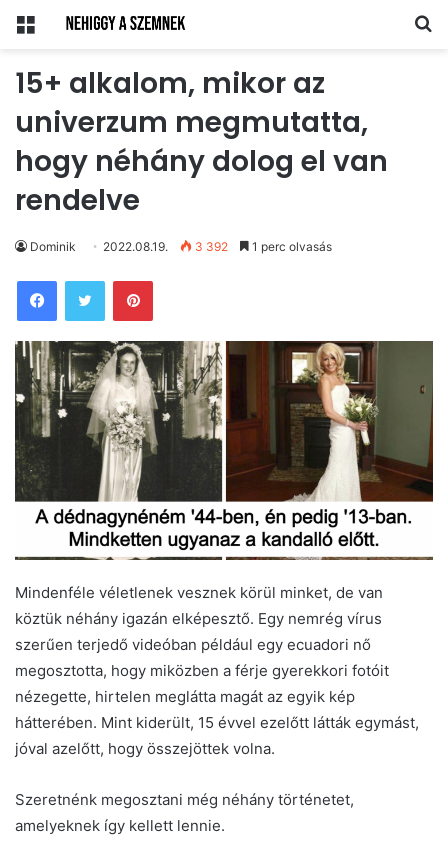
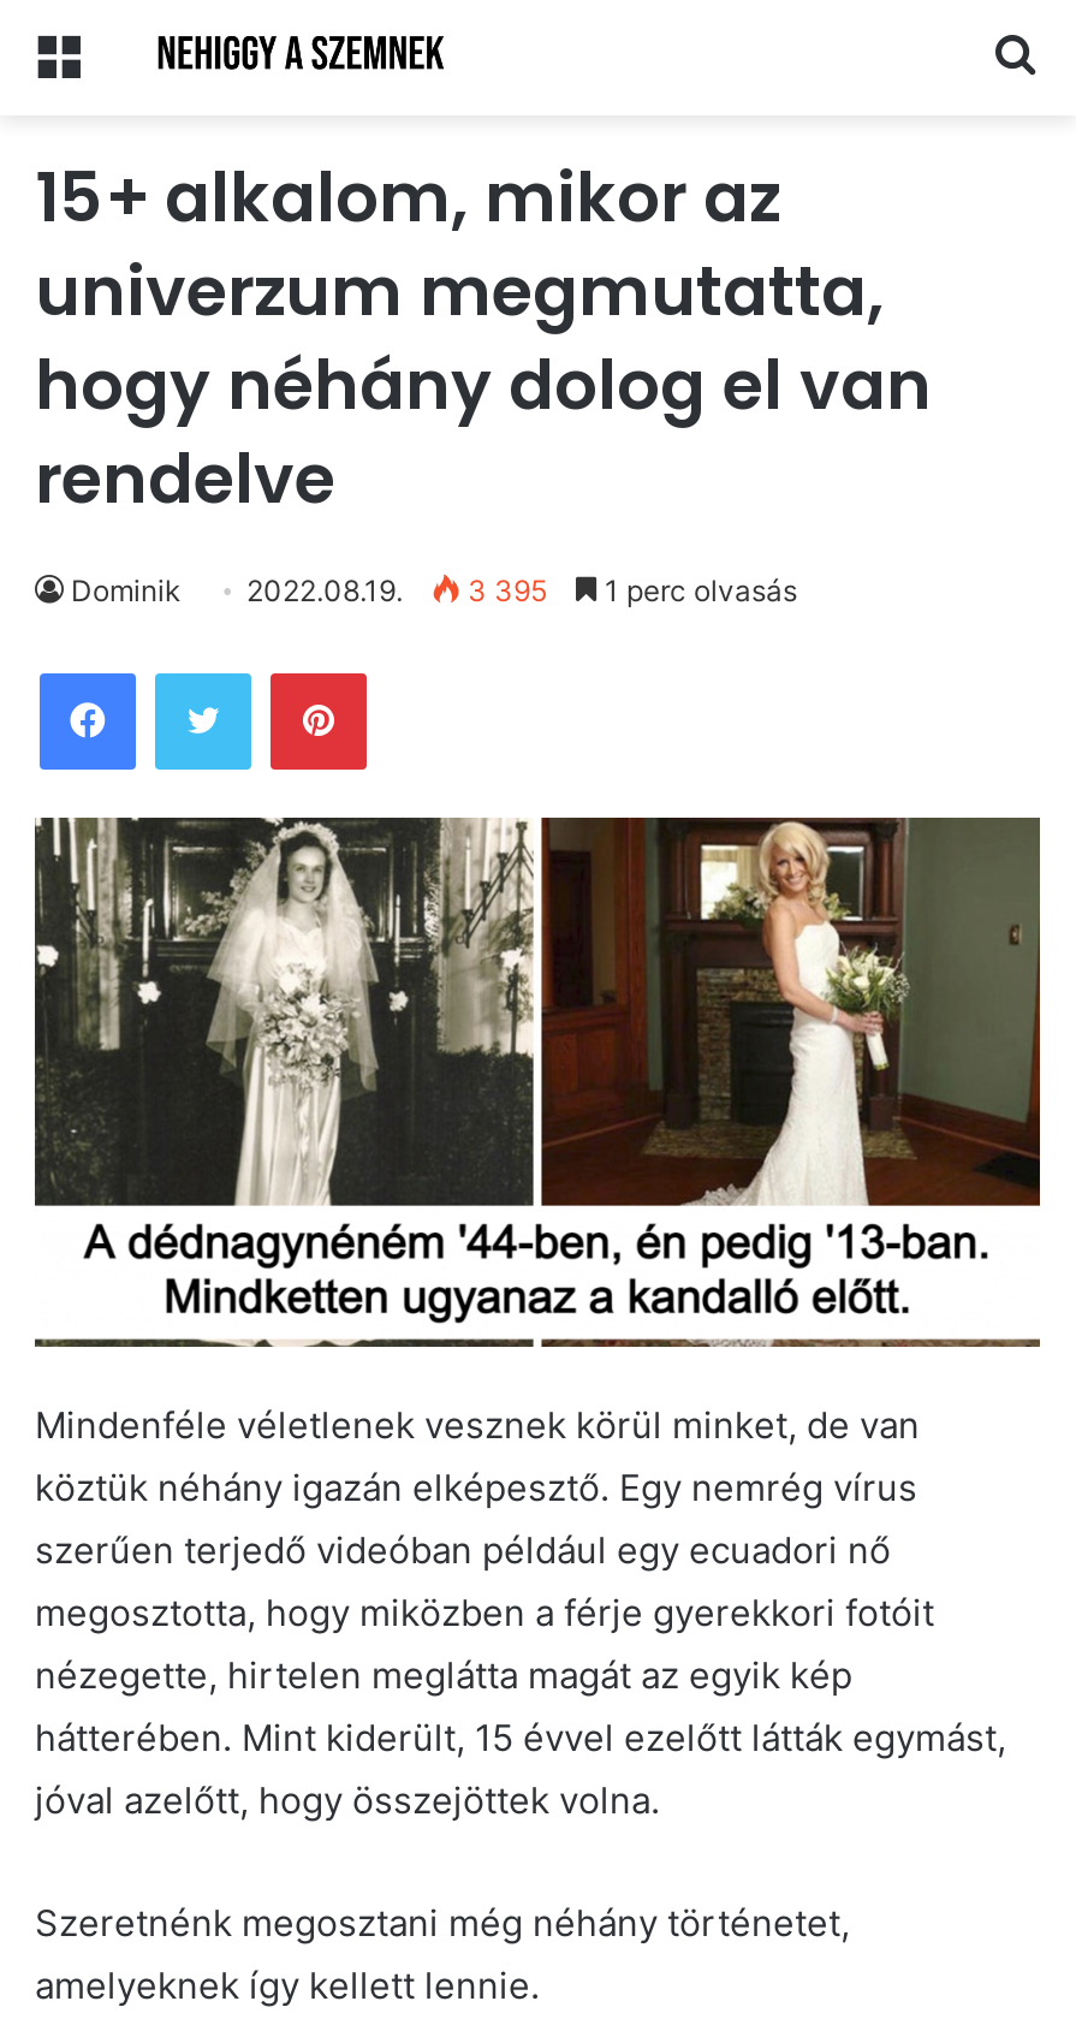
[30,239,332,254] Dominik 2022.08.19. 3 392 1 perc olvasás -> [71,573,797,609] Dominik 2022.08.19. 3 395 1 perc olvasás

